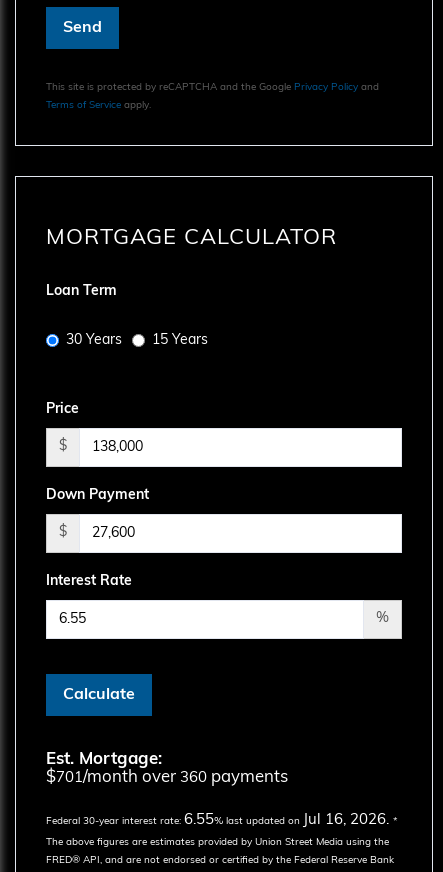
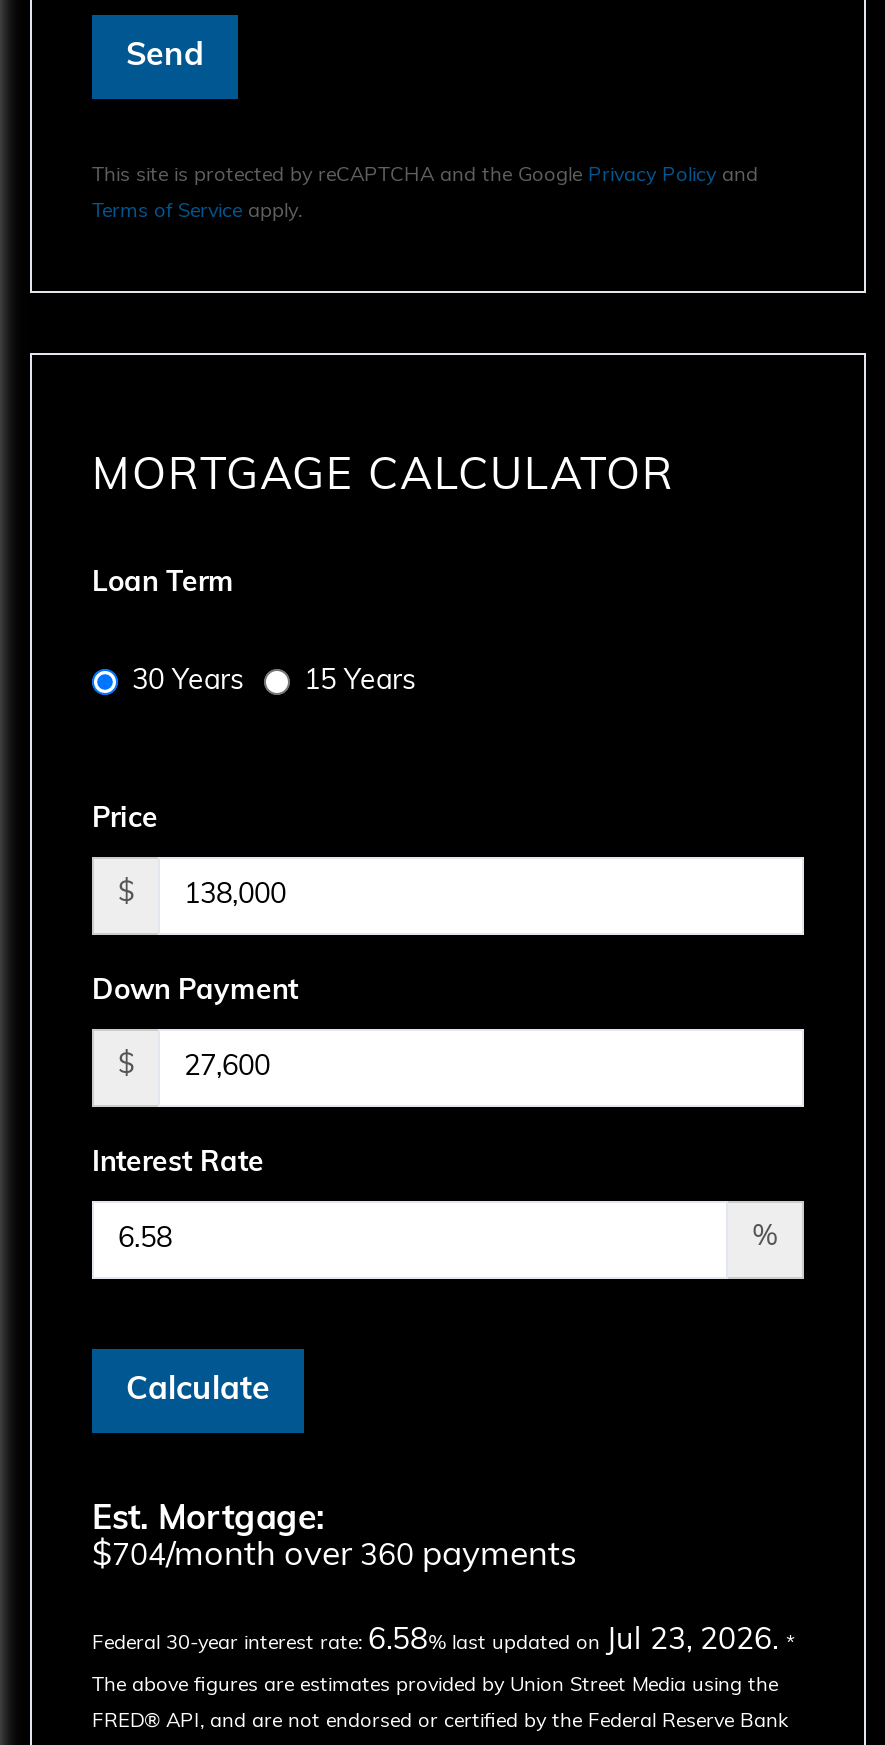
[46,769,288,786] $701/month over 360 payments -> [92,1539,576,1573] $704/month over 360 payments
[46,813,398,828] Federal 30-year interest rate: 6.55% last updated on Jul 16, 2026. * -> [92,1627,796,1657] Federal 30-year interest rate: 6.58% last updated on Jul 23, 2026. *

